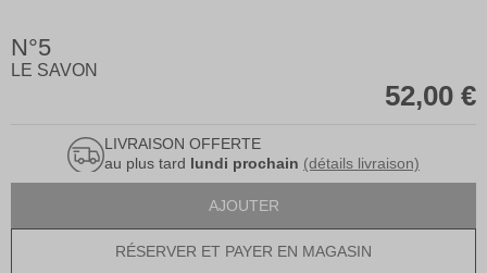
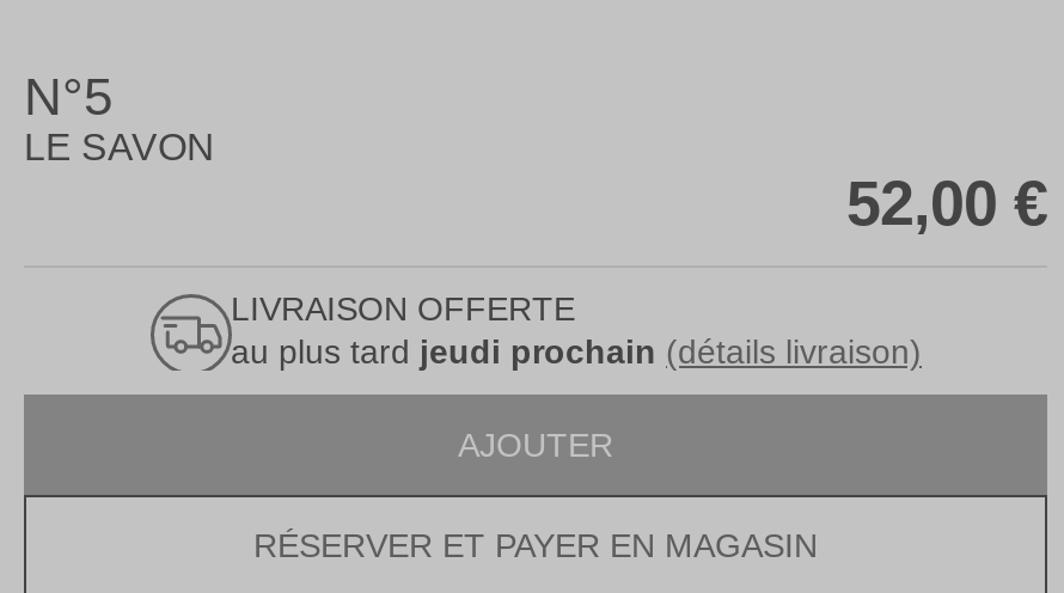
[104,154,420,172] au plus tard lundi prochain (détails livraison) -> [231,332,922,371] au plus tard jeudi prochain (détails livraison)

